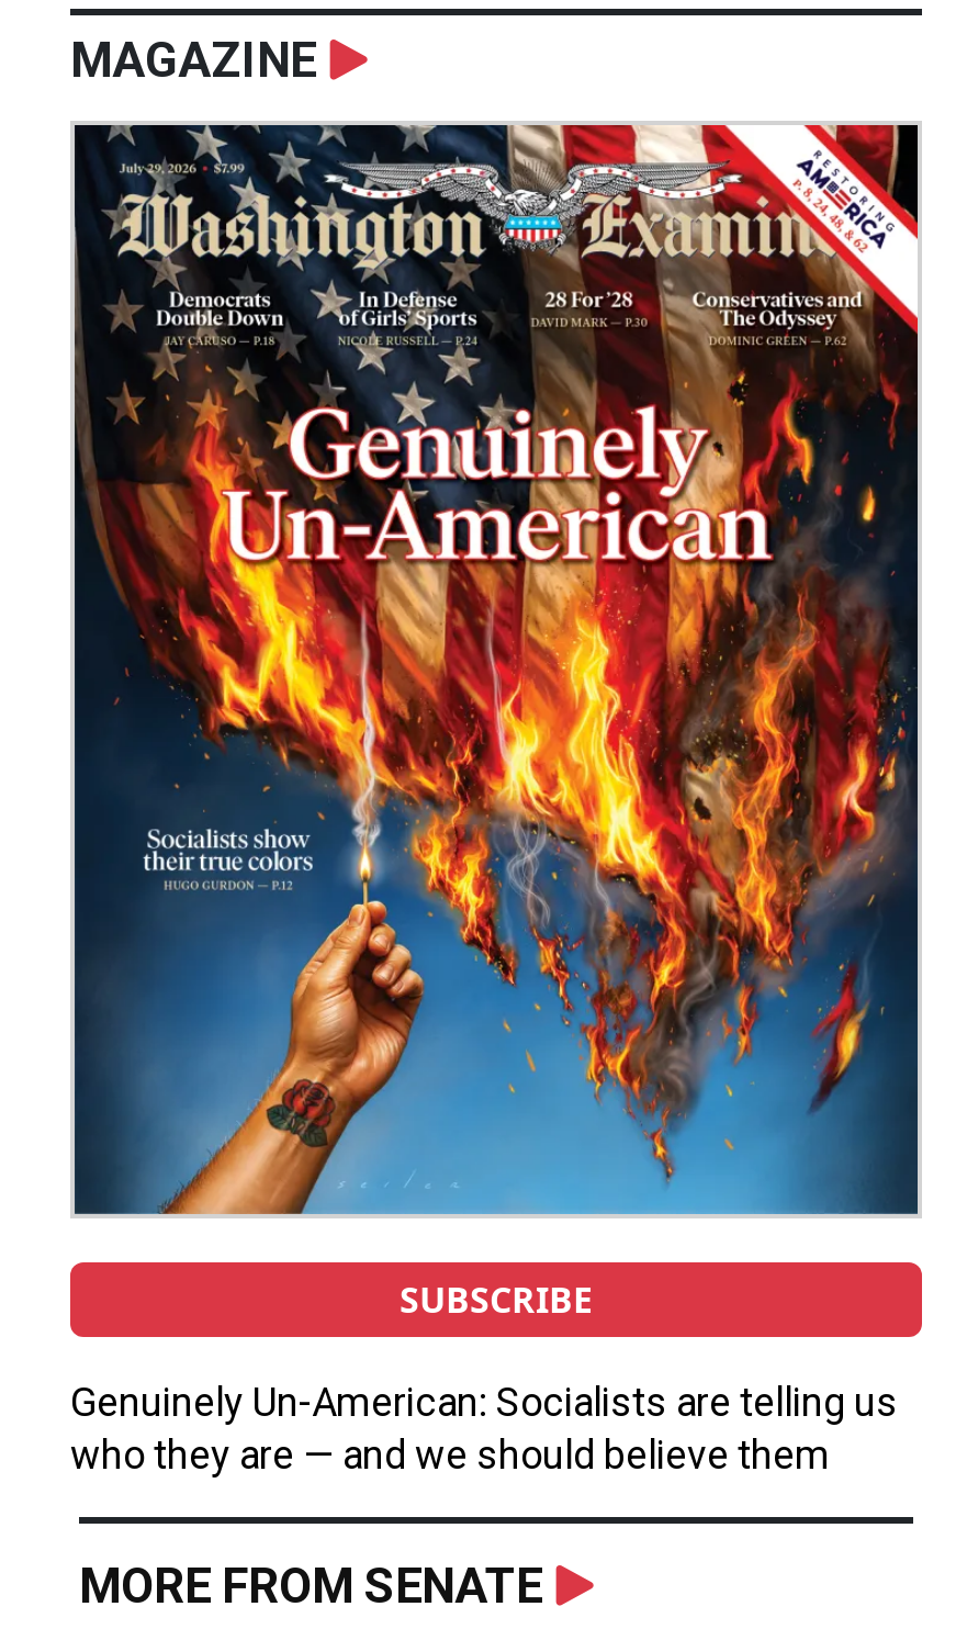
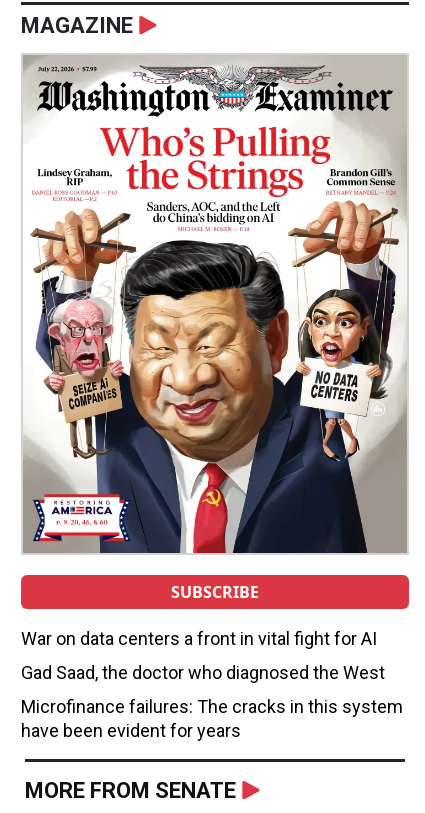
[72,123,920,1216] [image] -> [23,55,407,554] [image]
[70,1378,898,1477] Genuinely Un-American: Socialists are telling us | who they are — and we should believe them -> [21,628,403,741] War on data centers a front in vital fight for AI | Gad Saad, the doctor who diagnosed the West | Microfinance failures: The cracks in this system | have been evident for years

